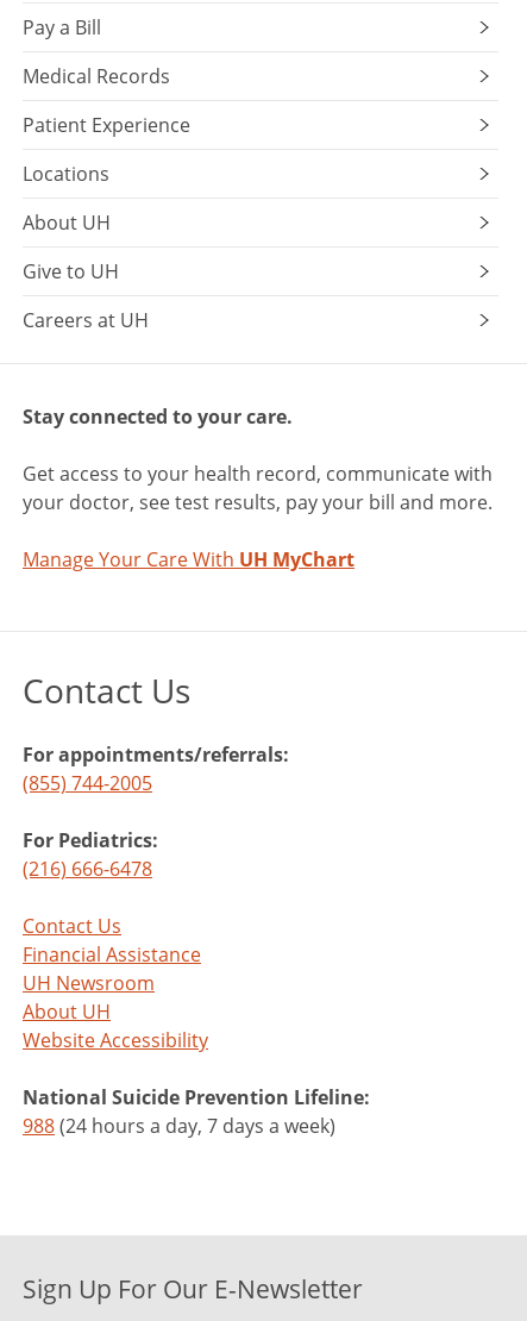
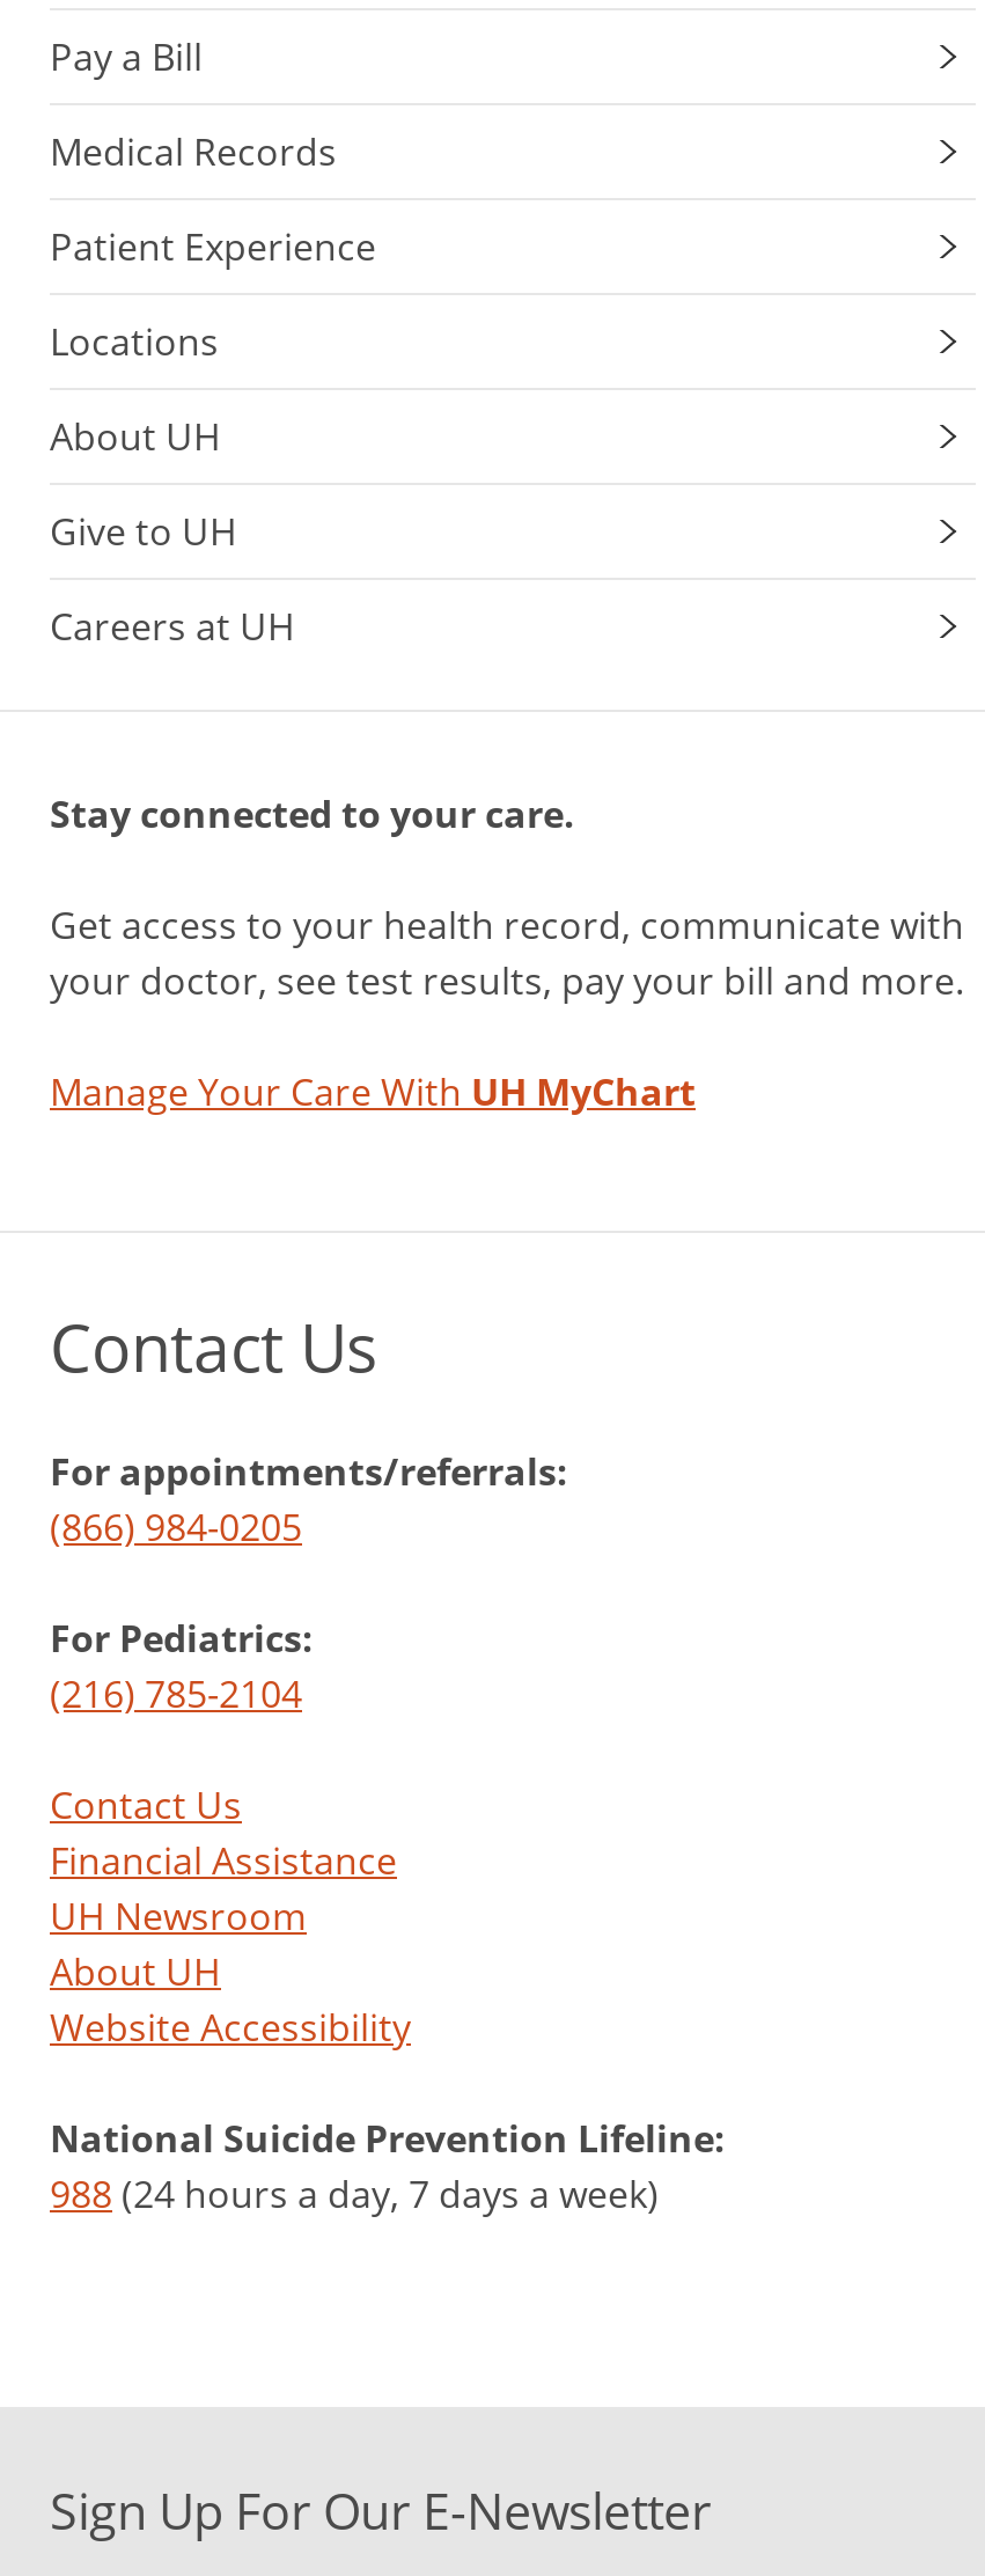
[23,770,152,795] (855) 744-2005 -> [50,1502,302,1553] (866) 984-0205
[23,856,152,881] (216) 666-6478 -> [50,1668,302,1719] (216) 785-2104

